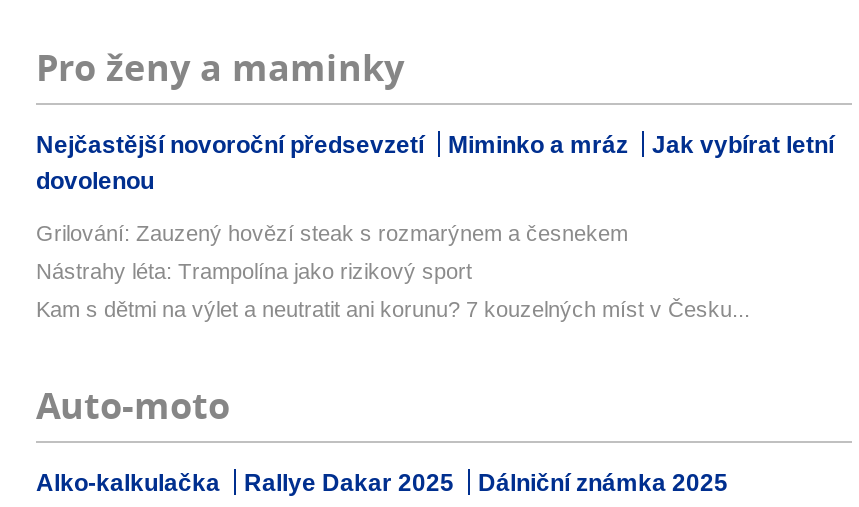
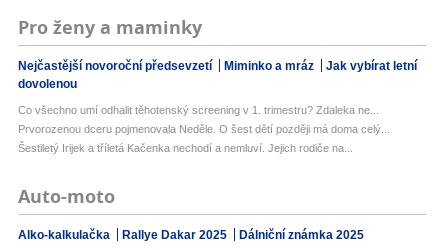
[36,220,628,244] Grilování: Zauzený hovězí steak s rozmarýnem a česnekem -> [18,103,379,115] Co všechno umí odhalit těhotenský screening v 1. trimestru? Zdaleka ne...
[36,258,472,282] Nástrahy léta: Trampolína jako rizikový sport -> [18,122,390,134] Prvorozenou dceru pojmenovala Neděle. O šest dětí později má doma celý...
[36,296,750,320] Kam s dětmi na výlet a neutratit ani korunu? 7 kouzelných míst v Česku... -> [18,141,353,153] Šestiletý Irijek a tříletá Kačenka nechodí a nemluví. Jejich rodiče na...

